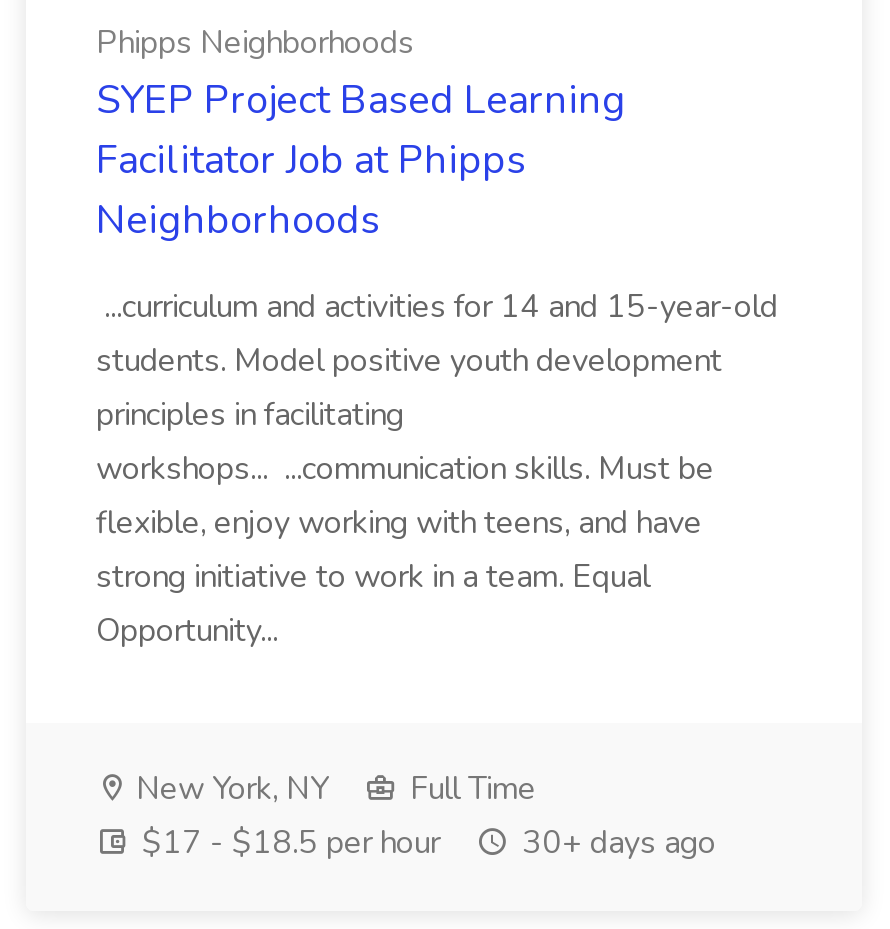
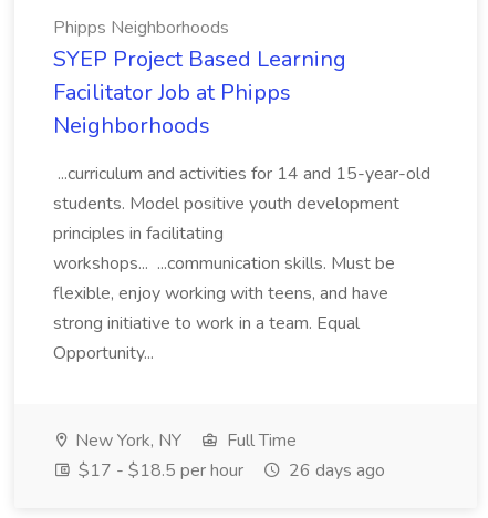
[134,821,716,865] $17 - $18.5 per hour 30+ days ago -> [74,458,385,483] $17 - $18.5 per hour 26 days ago

